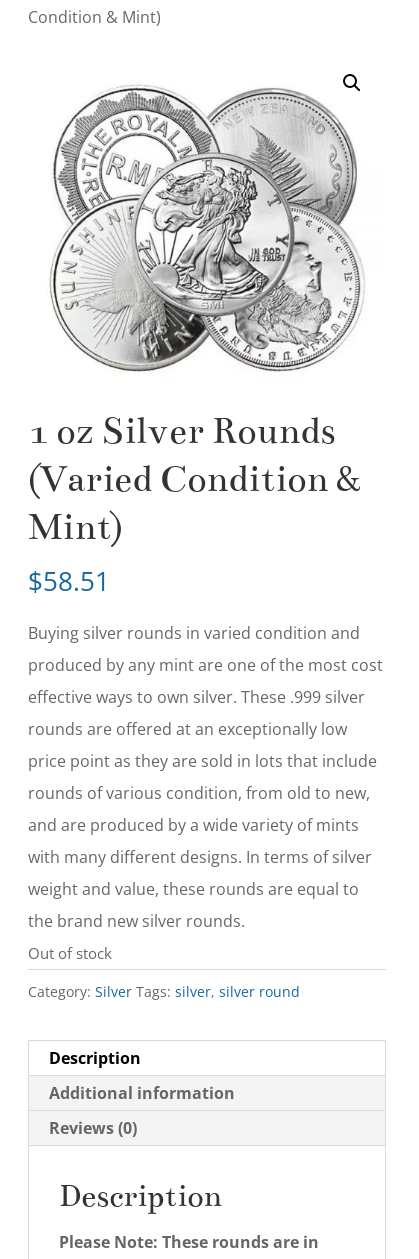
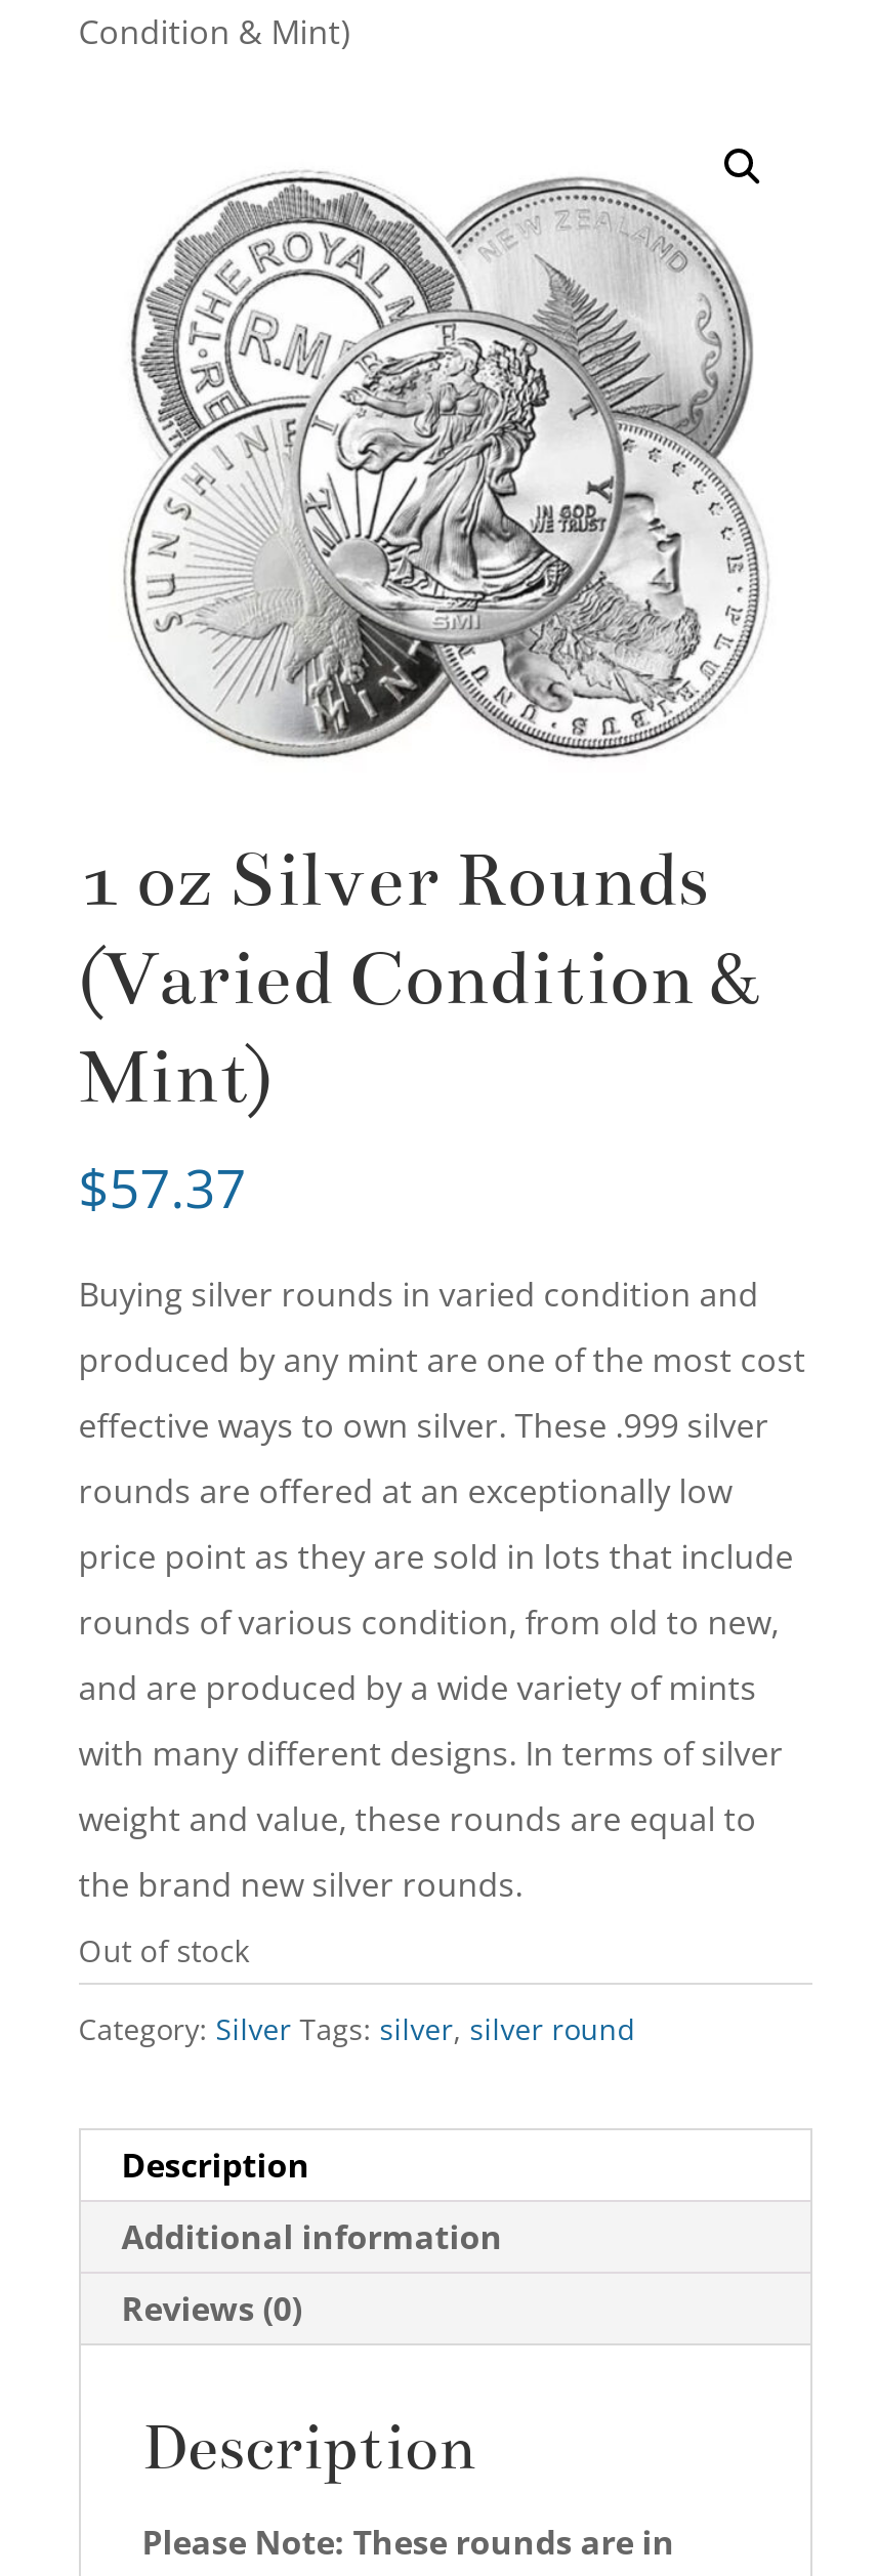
[28,563,110,599] $58.51 -> [78,1152,246,1225] $57.37

